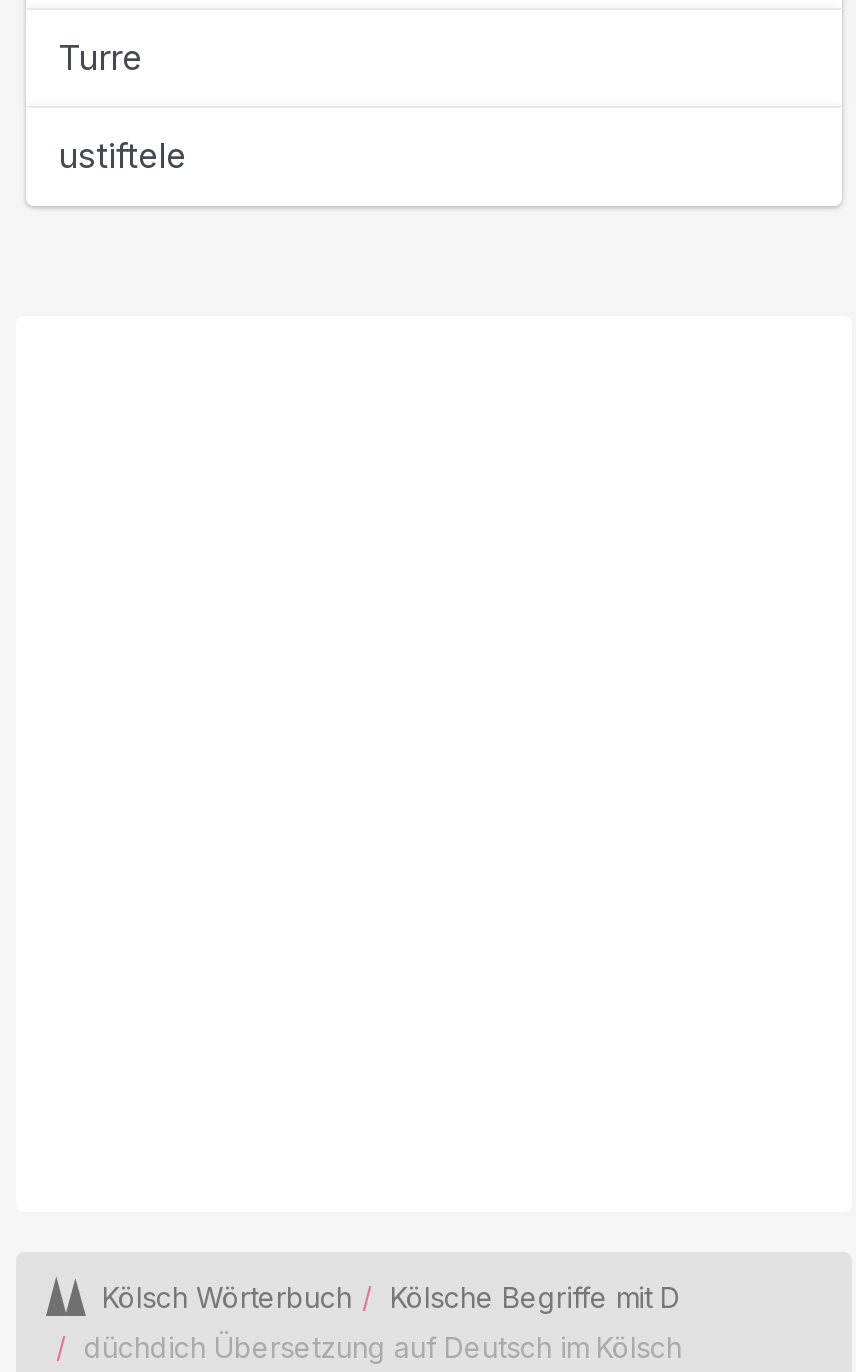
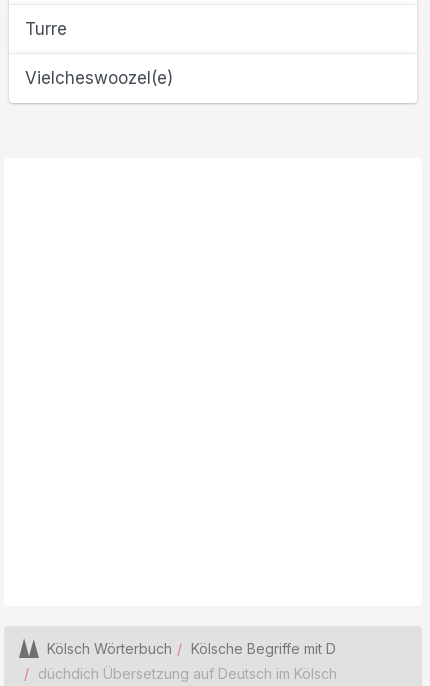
[58,136,186,176] ustiftele -> [25,68,173,88] Vielcheswoozel(e)

